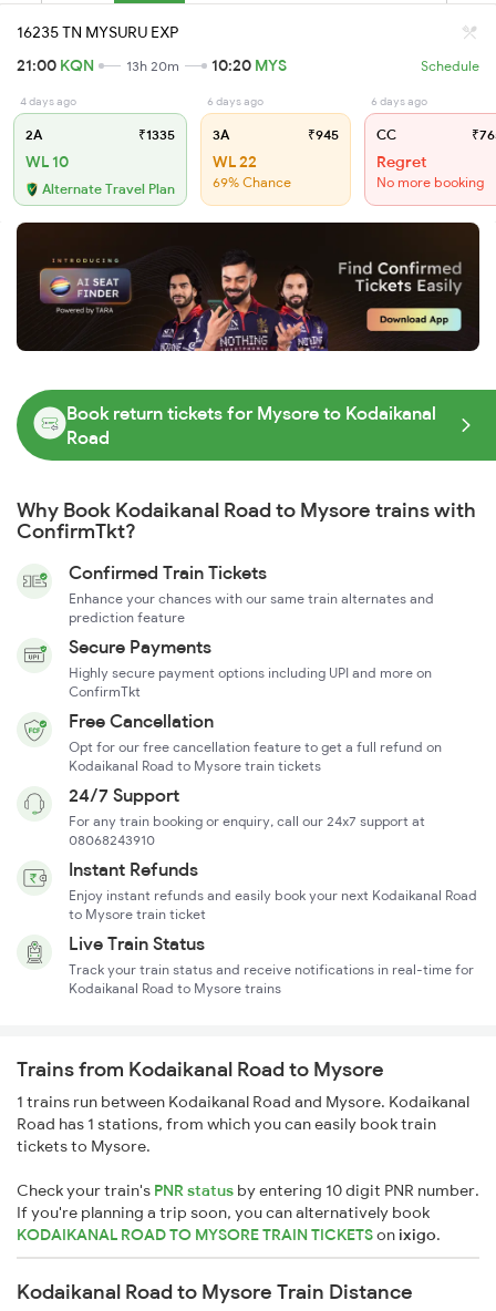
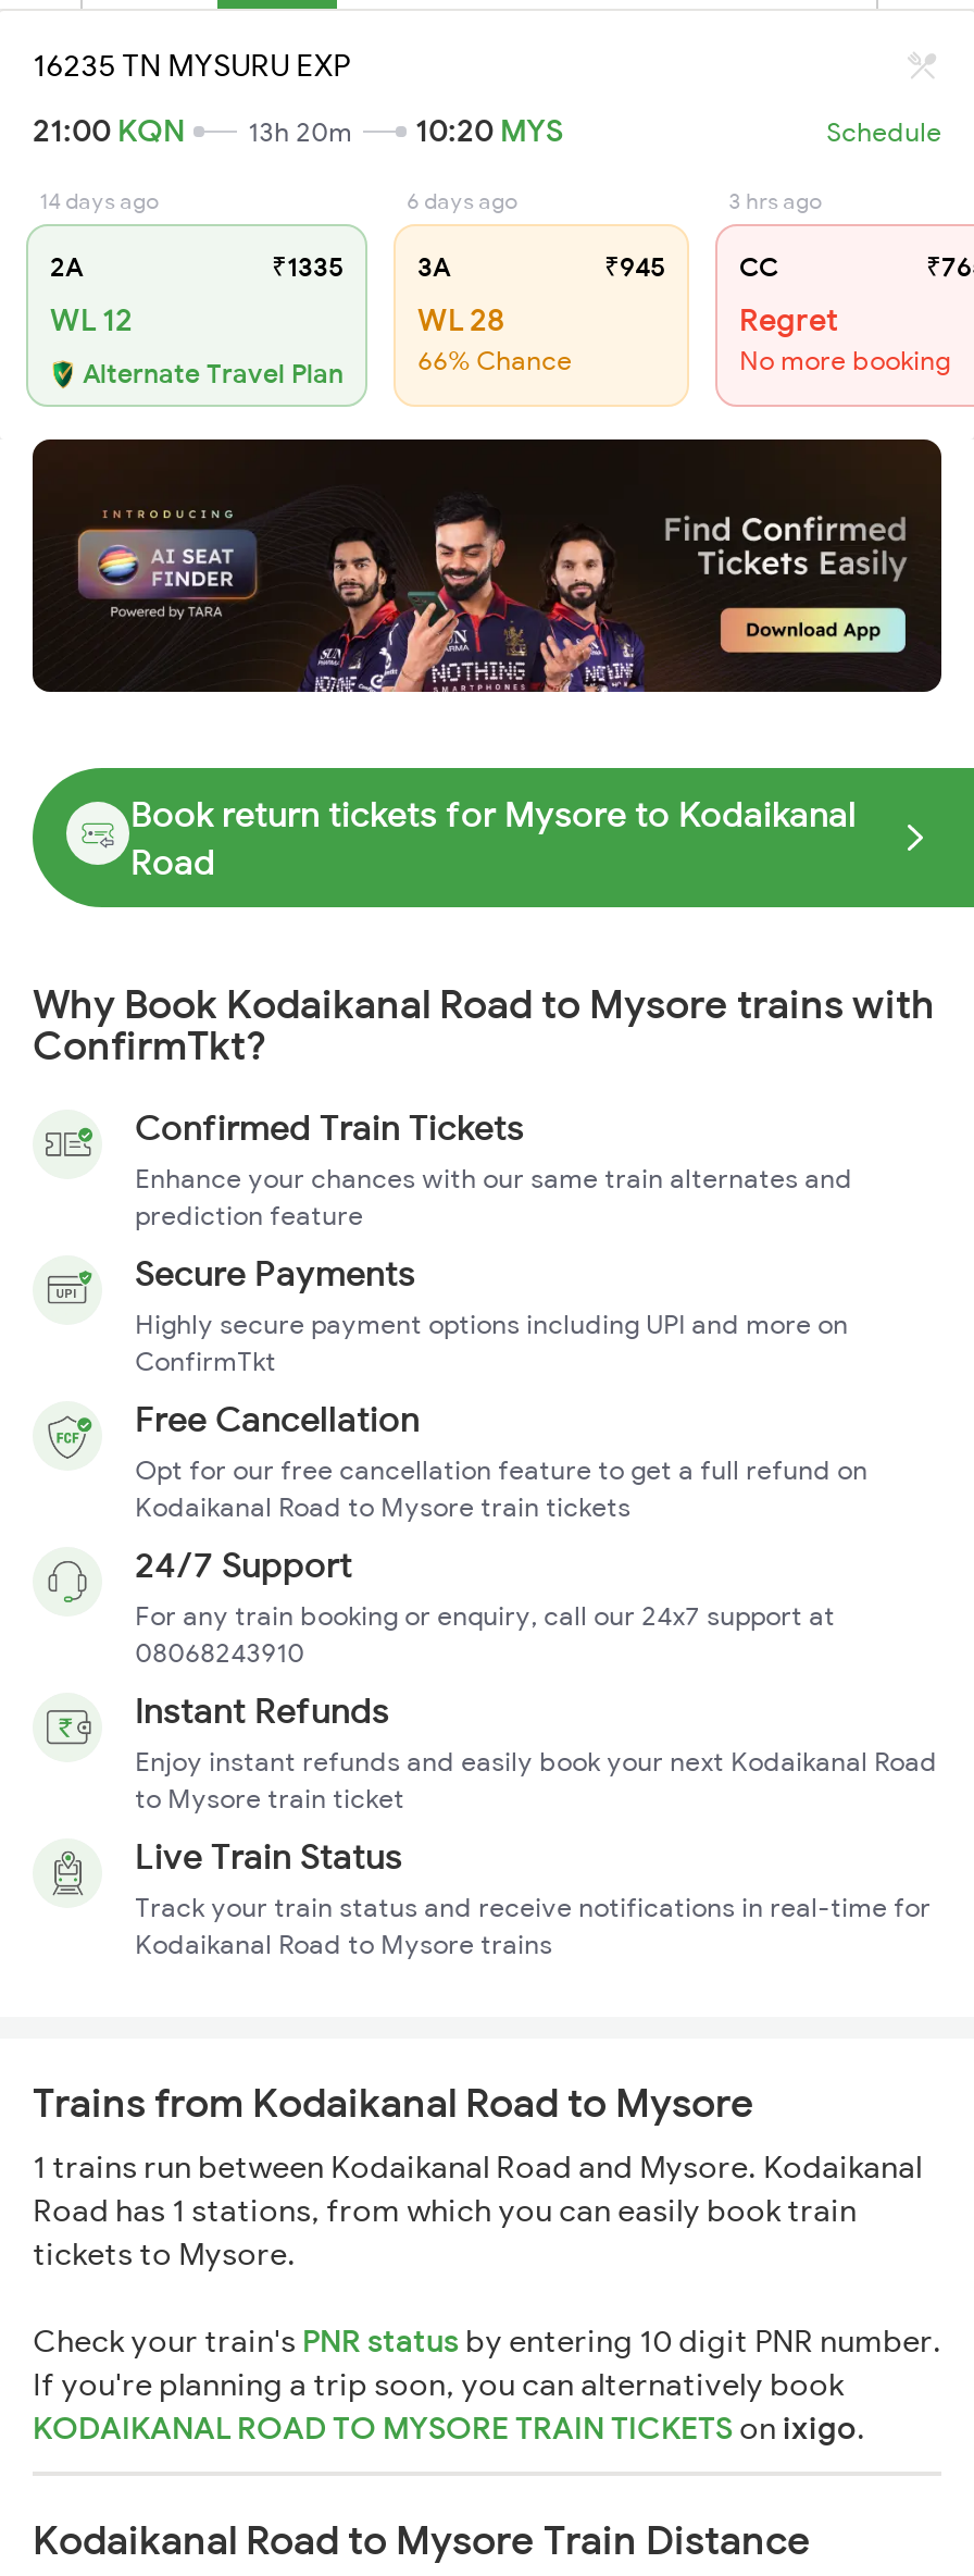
[20,94,76,109] 4 days ago -> [39,187,159,215] 14 days ago
[371,94,427,109] 6 days ago -> [728,187,822,215] 3 hrs ago
[25,152,69,172] WL 10 -> [50,300,133,339] WL 12
[213,152,257,172] WL 22 -> [417,300,504,339] WL 28
[213,174,291,190] 69% Chance -> [417,344,572,376] 66% Chance

